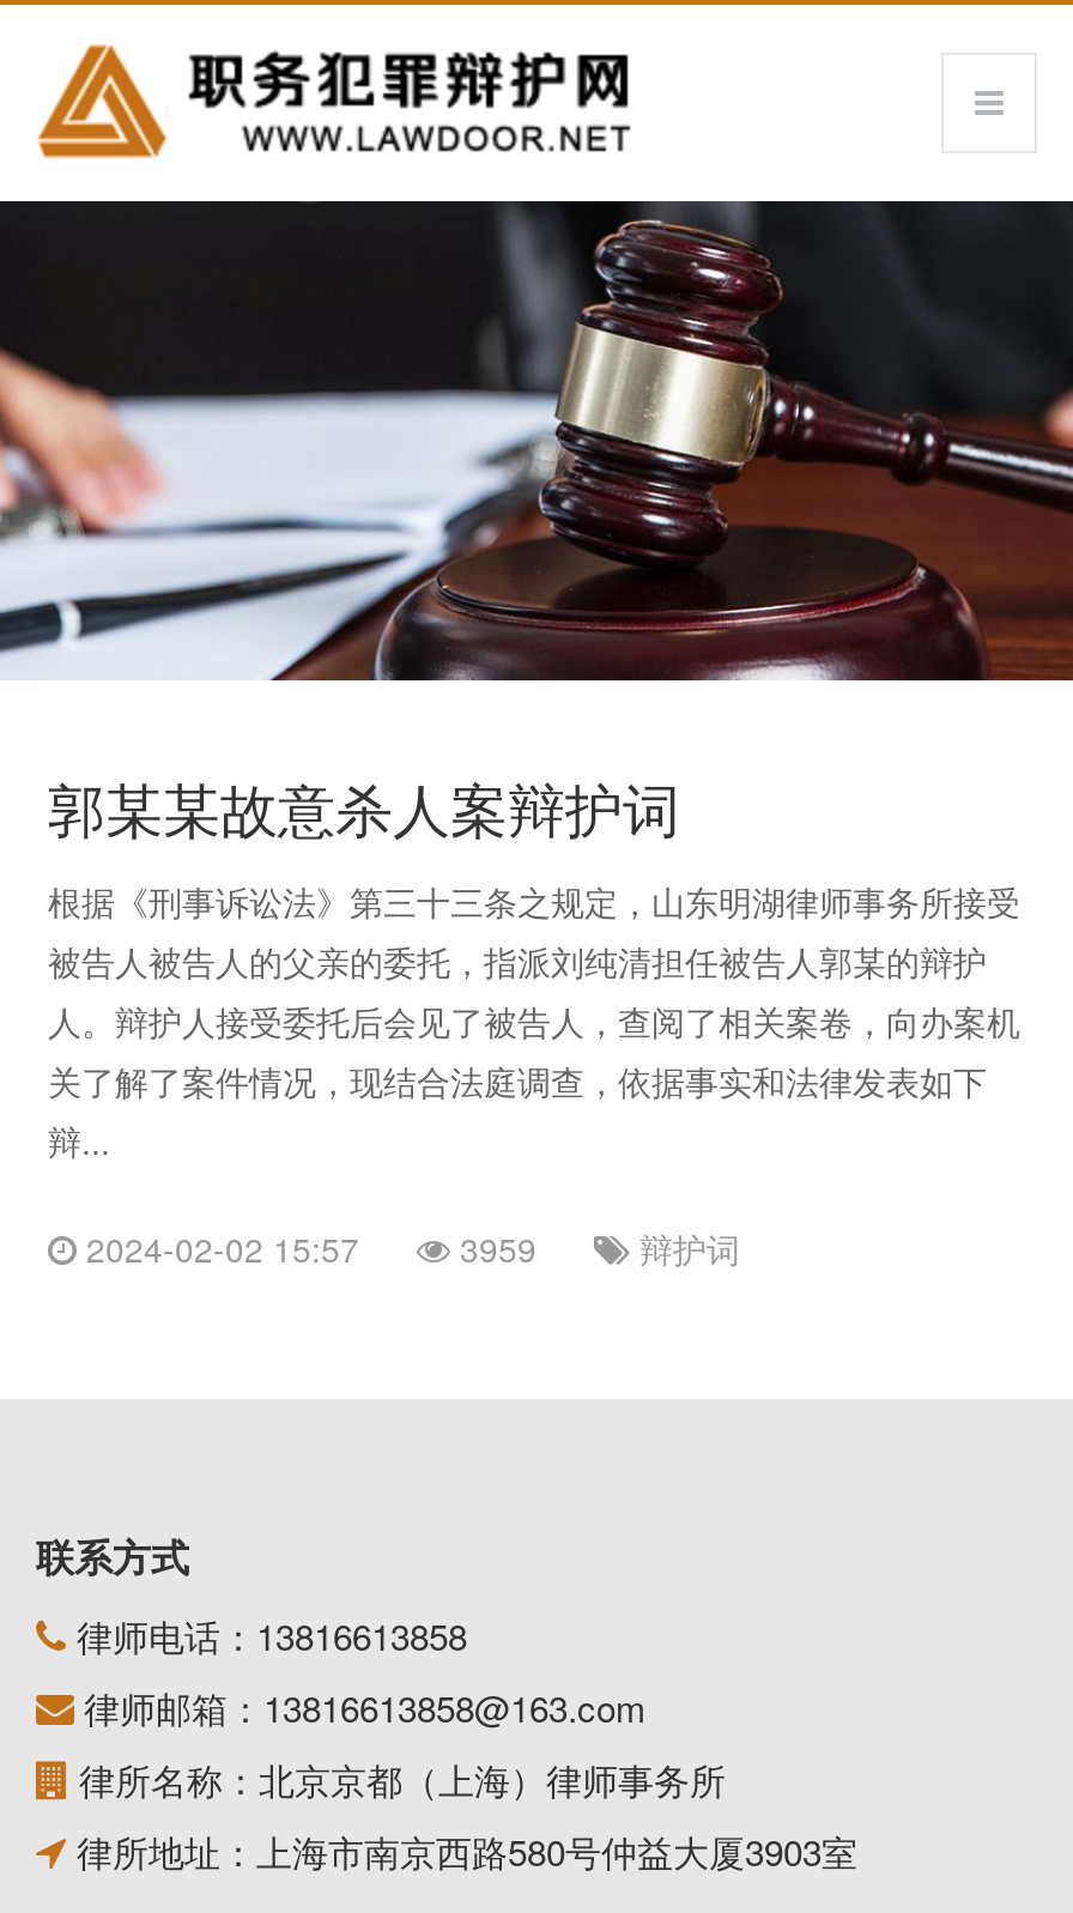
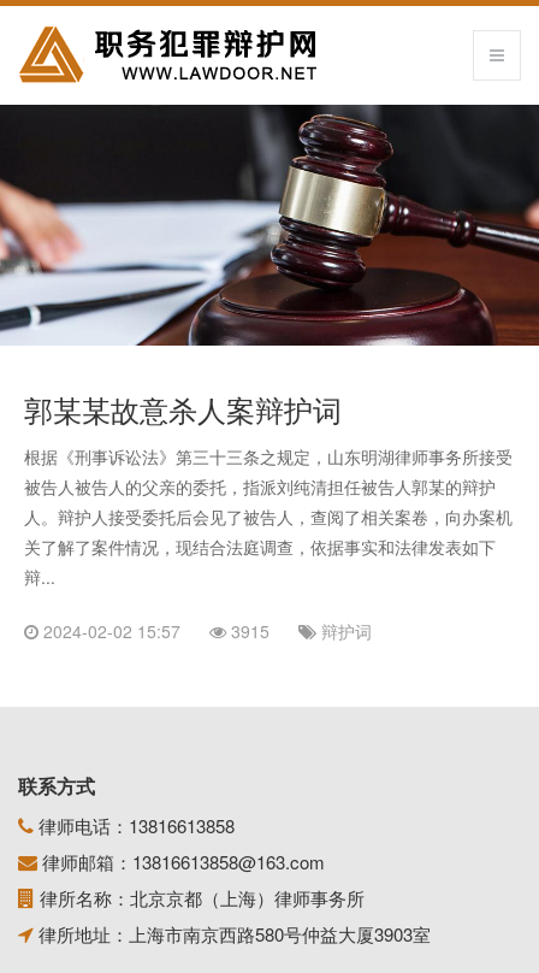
[77,1224,536,1272] 2024-02-02 15:57 3959 -> [38,619,269,643] 2024-02-02 15:57 3915

